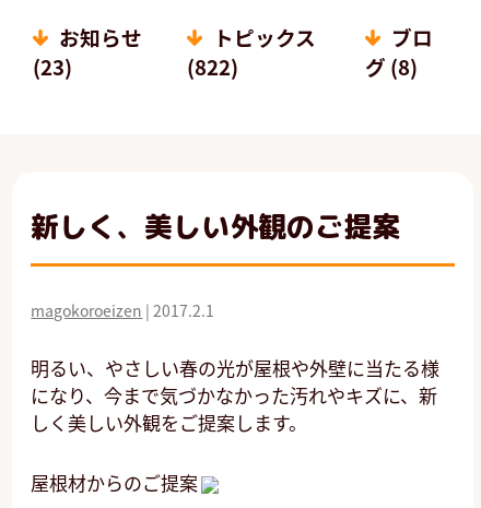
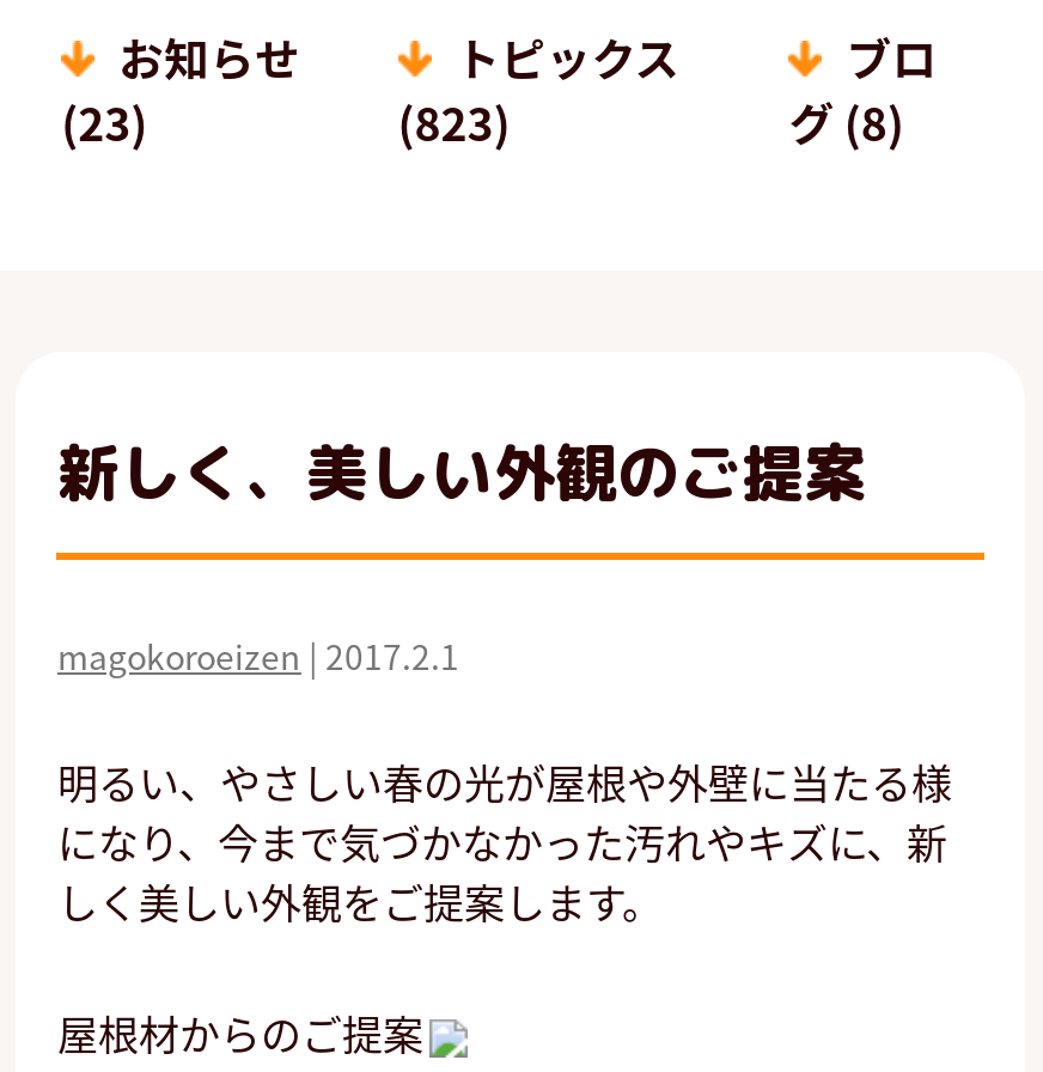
[187,51,238,80] (822) -> [398,88,510,152] (823)

